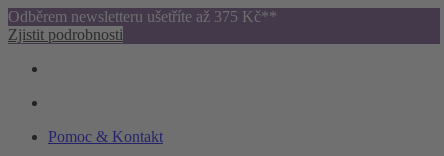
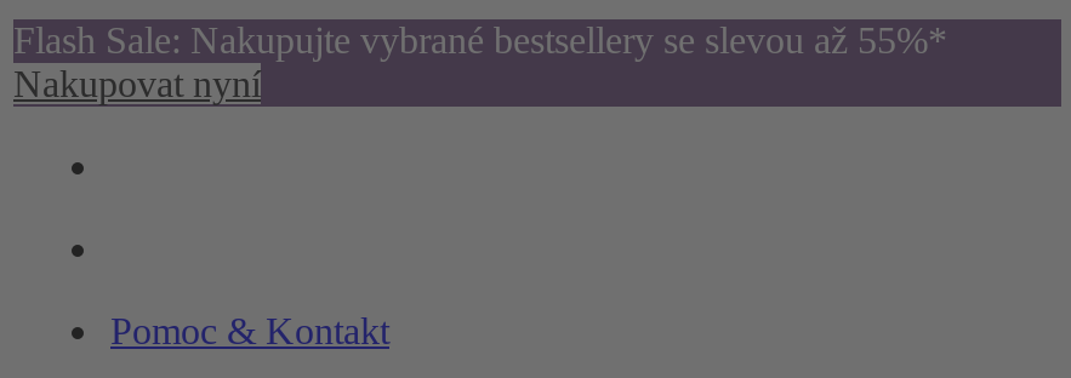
[8,8,277,43] Odběrem newsletteru ušetříte až 375 Kč** | Zjistit podrobnosti -> [13,19,947,104] Flash Sale: Nakupujte vybrané bestsellery se slevou až 55%* | Nakupovat nyní

